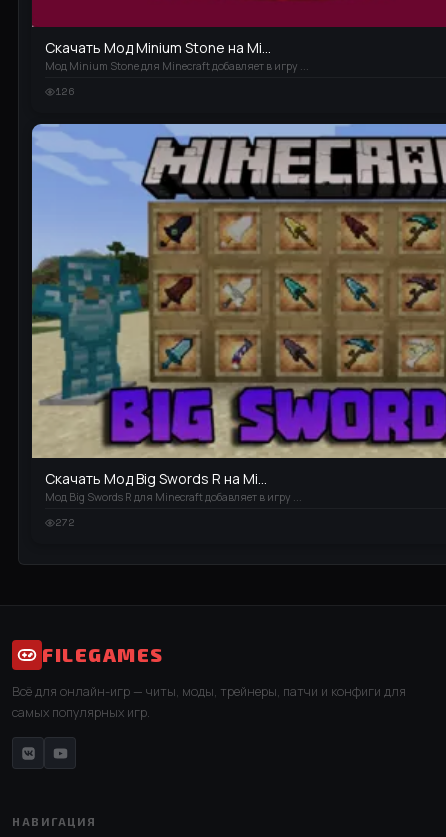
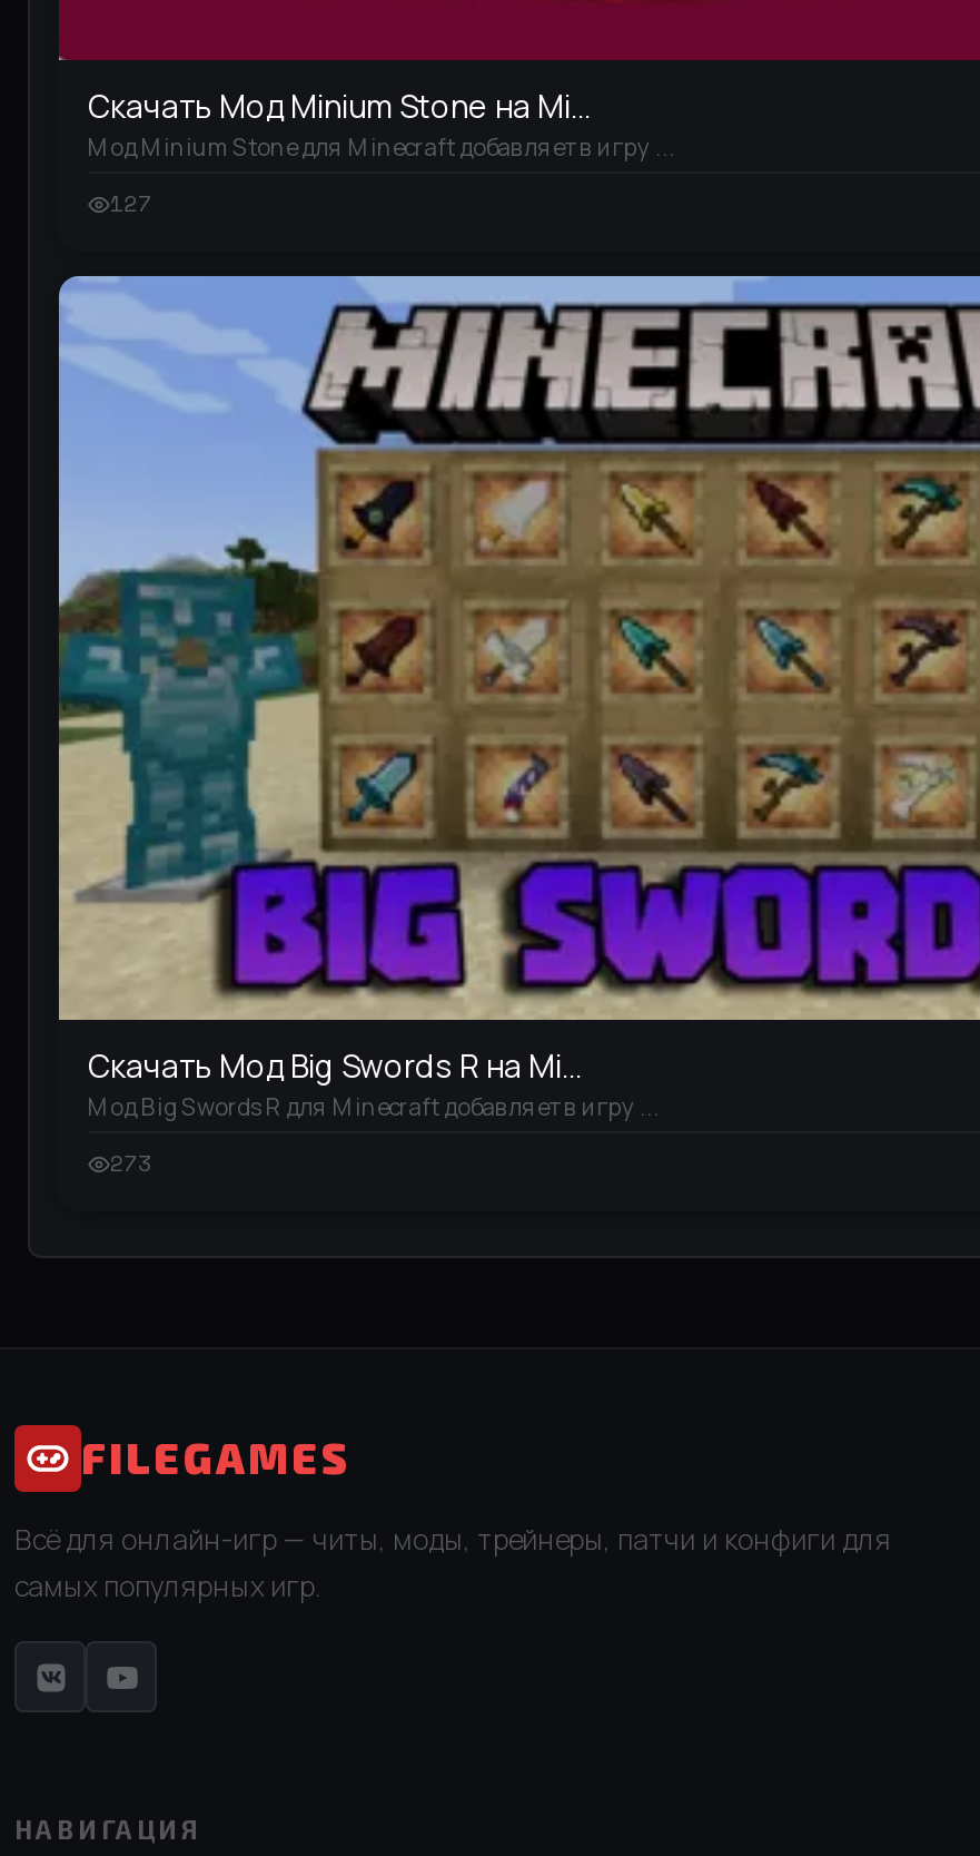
[55,84,74,99] 126 -> [110,187,152,220] 127
[55,515,74,530] 272 -> [110,1147,152,1181] 273

